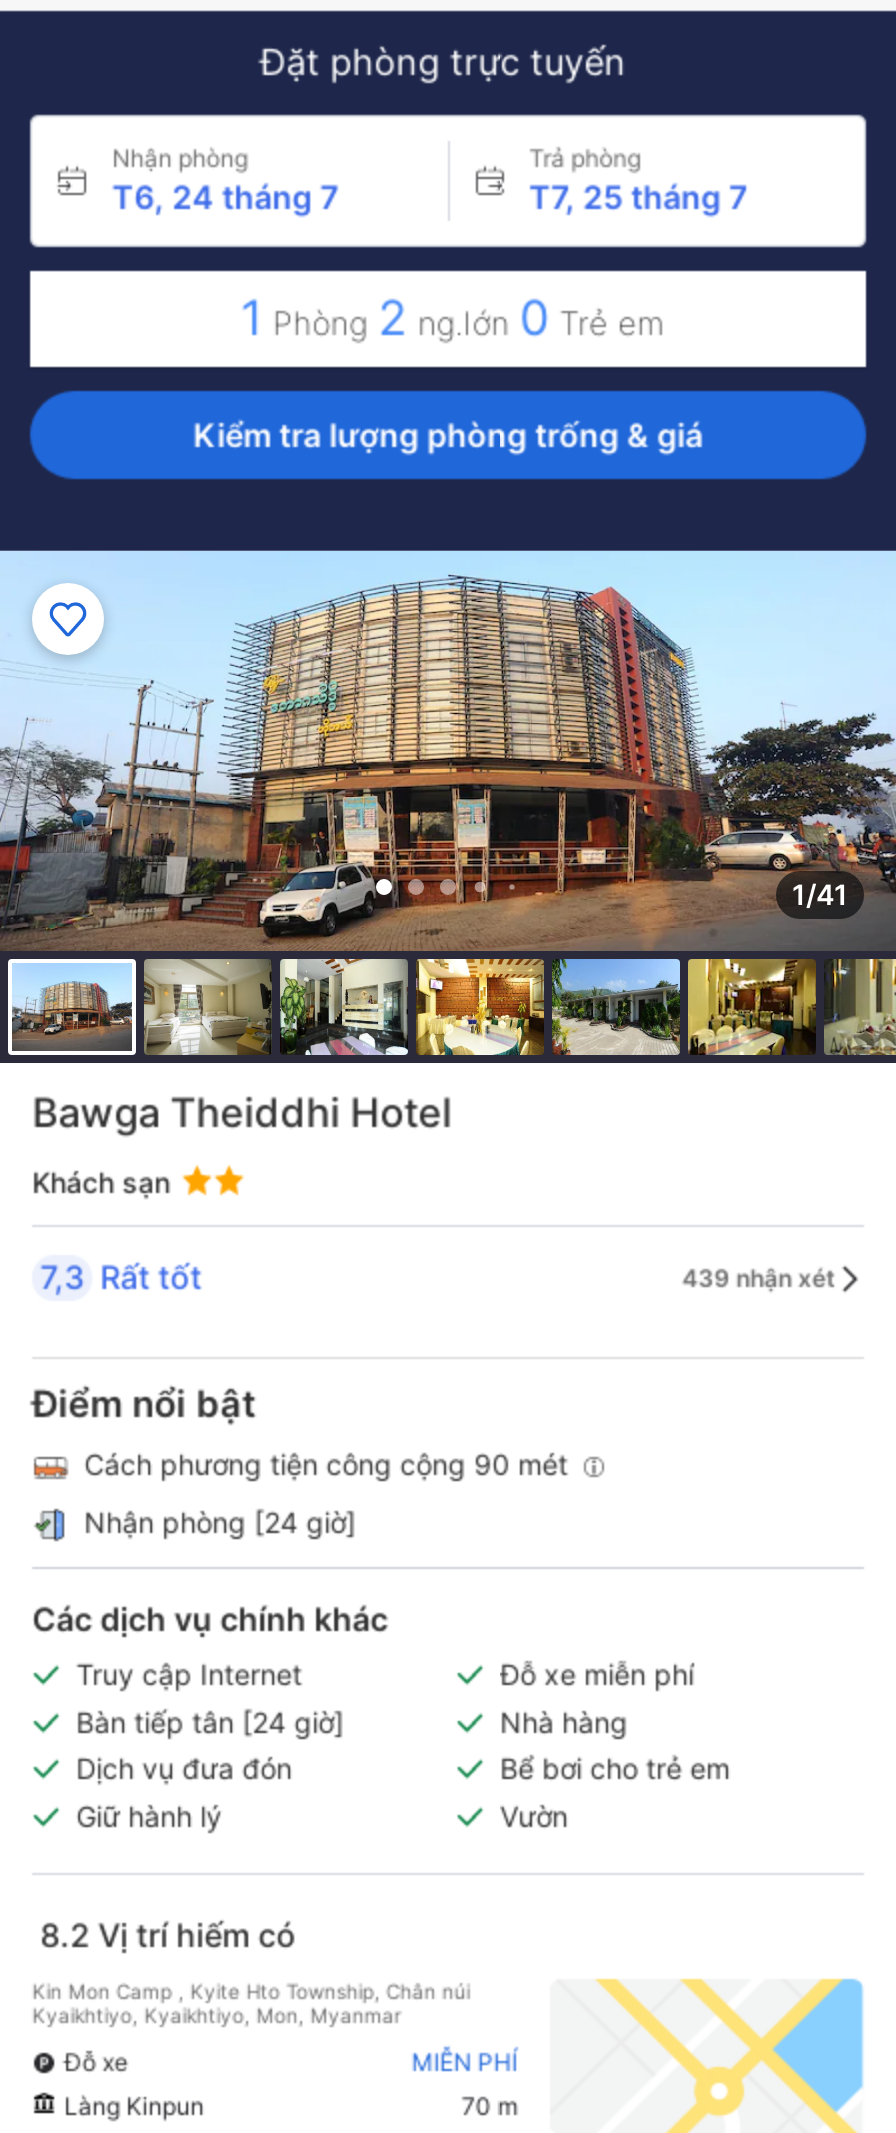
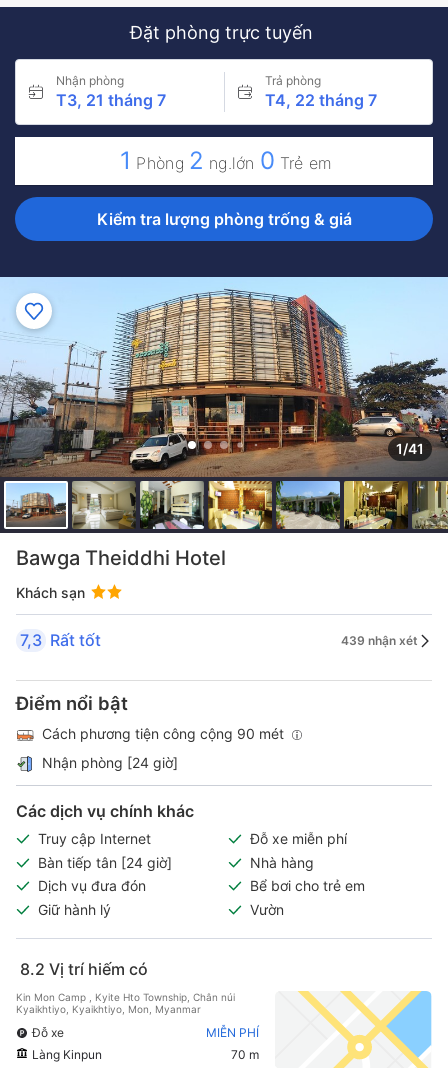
[112,177,338,217] T6, 24 tháng 7 -> [56,90,166,110] T3, 21 tháng 7
[529,177,747,217] T7, 25 tháng 7 -> [264,90,376,110] T4, 22 tháng 7

